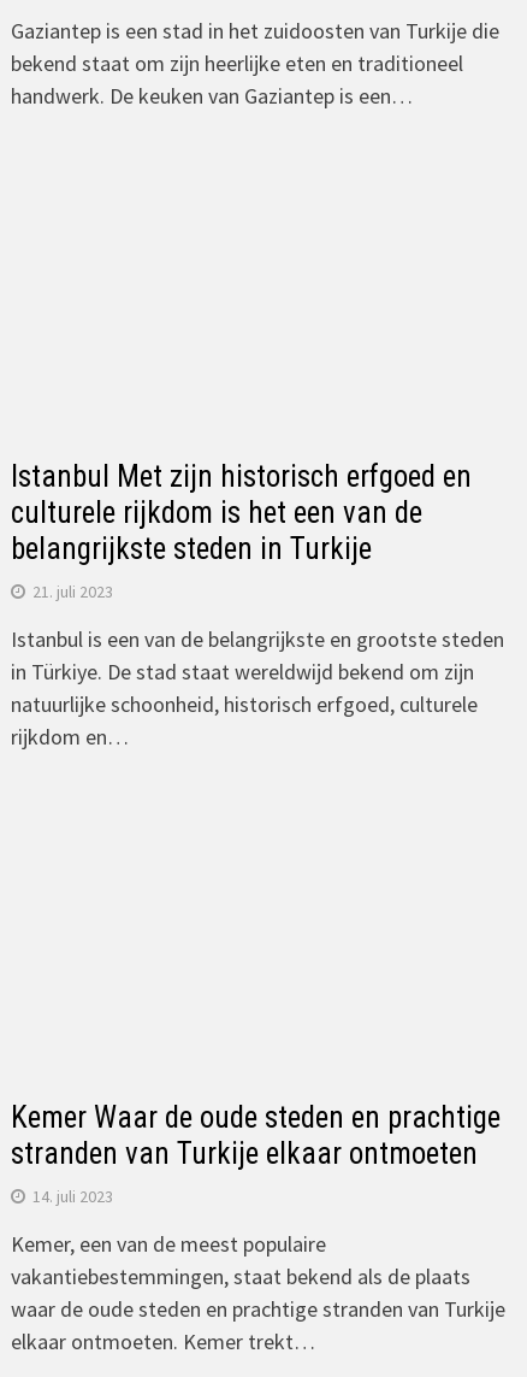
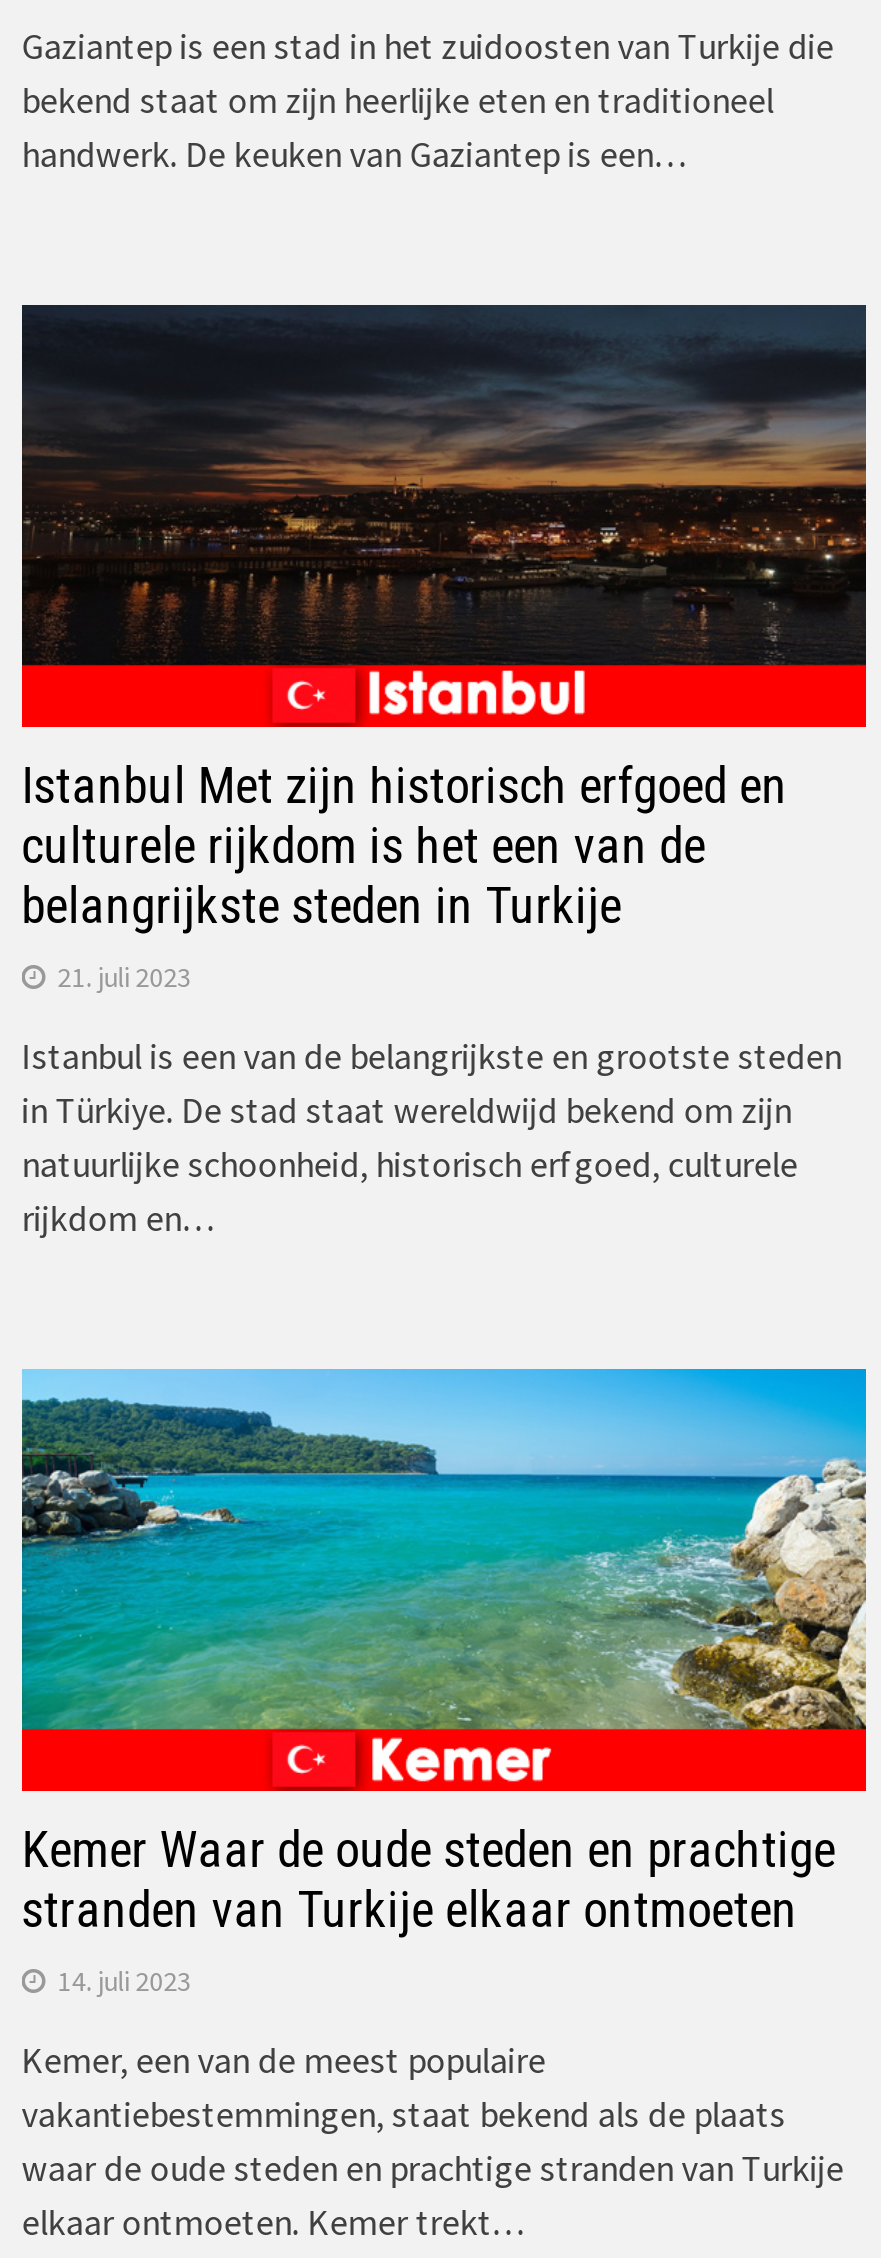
none -> [20,303,868,729] [image]
none -> [20,1367,868,1793] [image]

